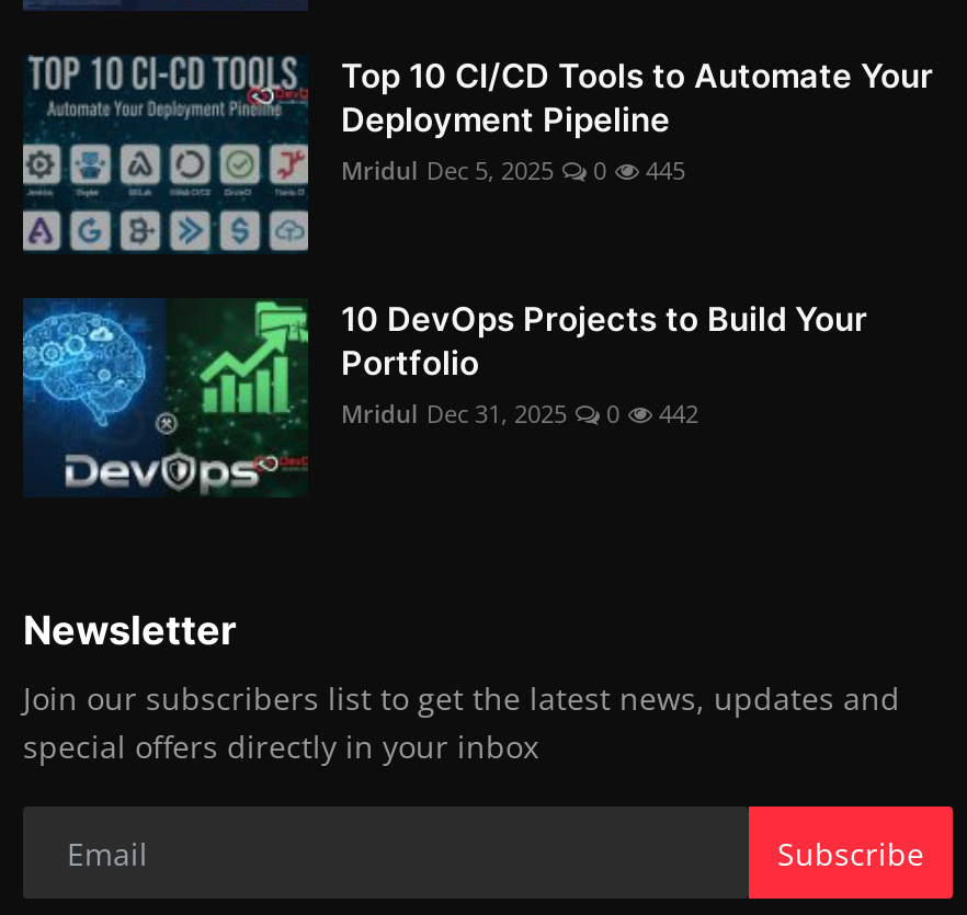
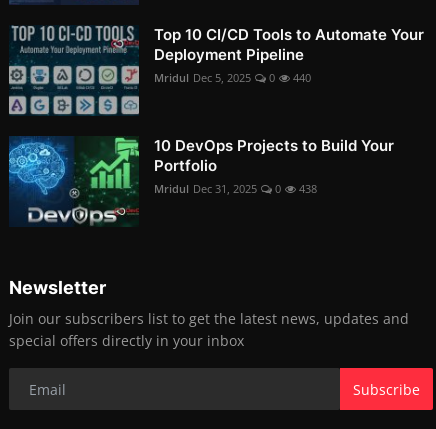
[341,155,685,187] Mridul Dec 5, 2025 0 445 -> [154,70,311,85] Mridul Dec 5, 2025 0 440
[341,398,698,431] Mridul Dec 31, 2025 0 442 -> [154,181,317,196] Mridul Dec 31, 2025 0 438

